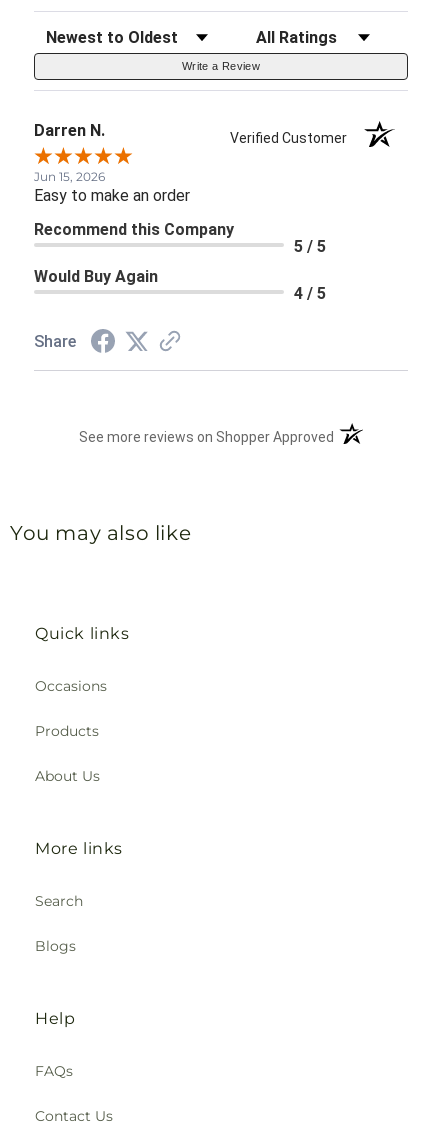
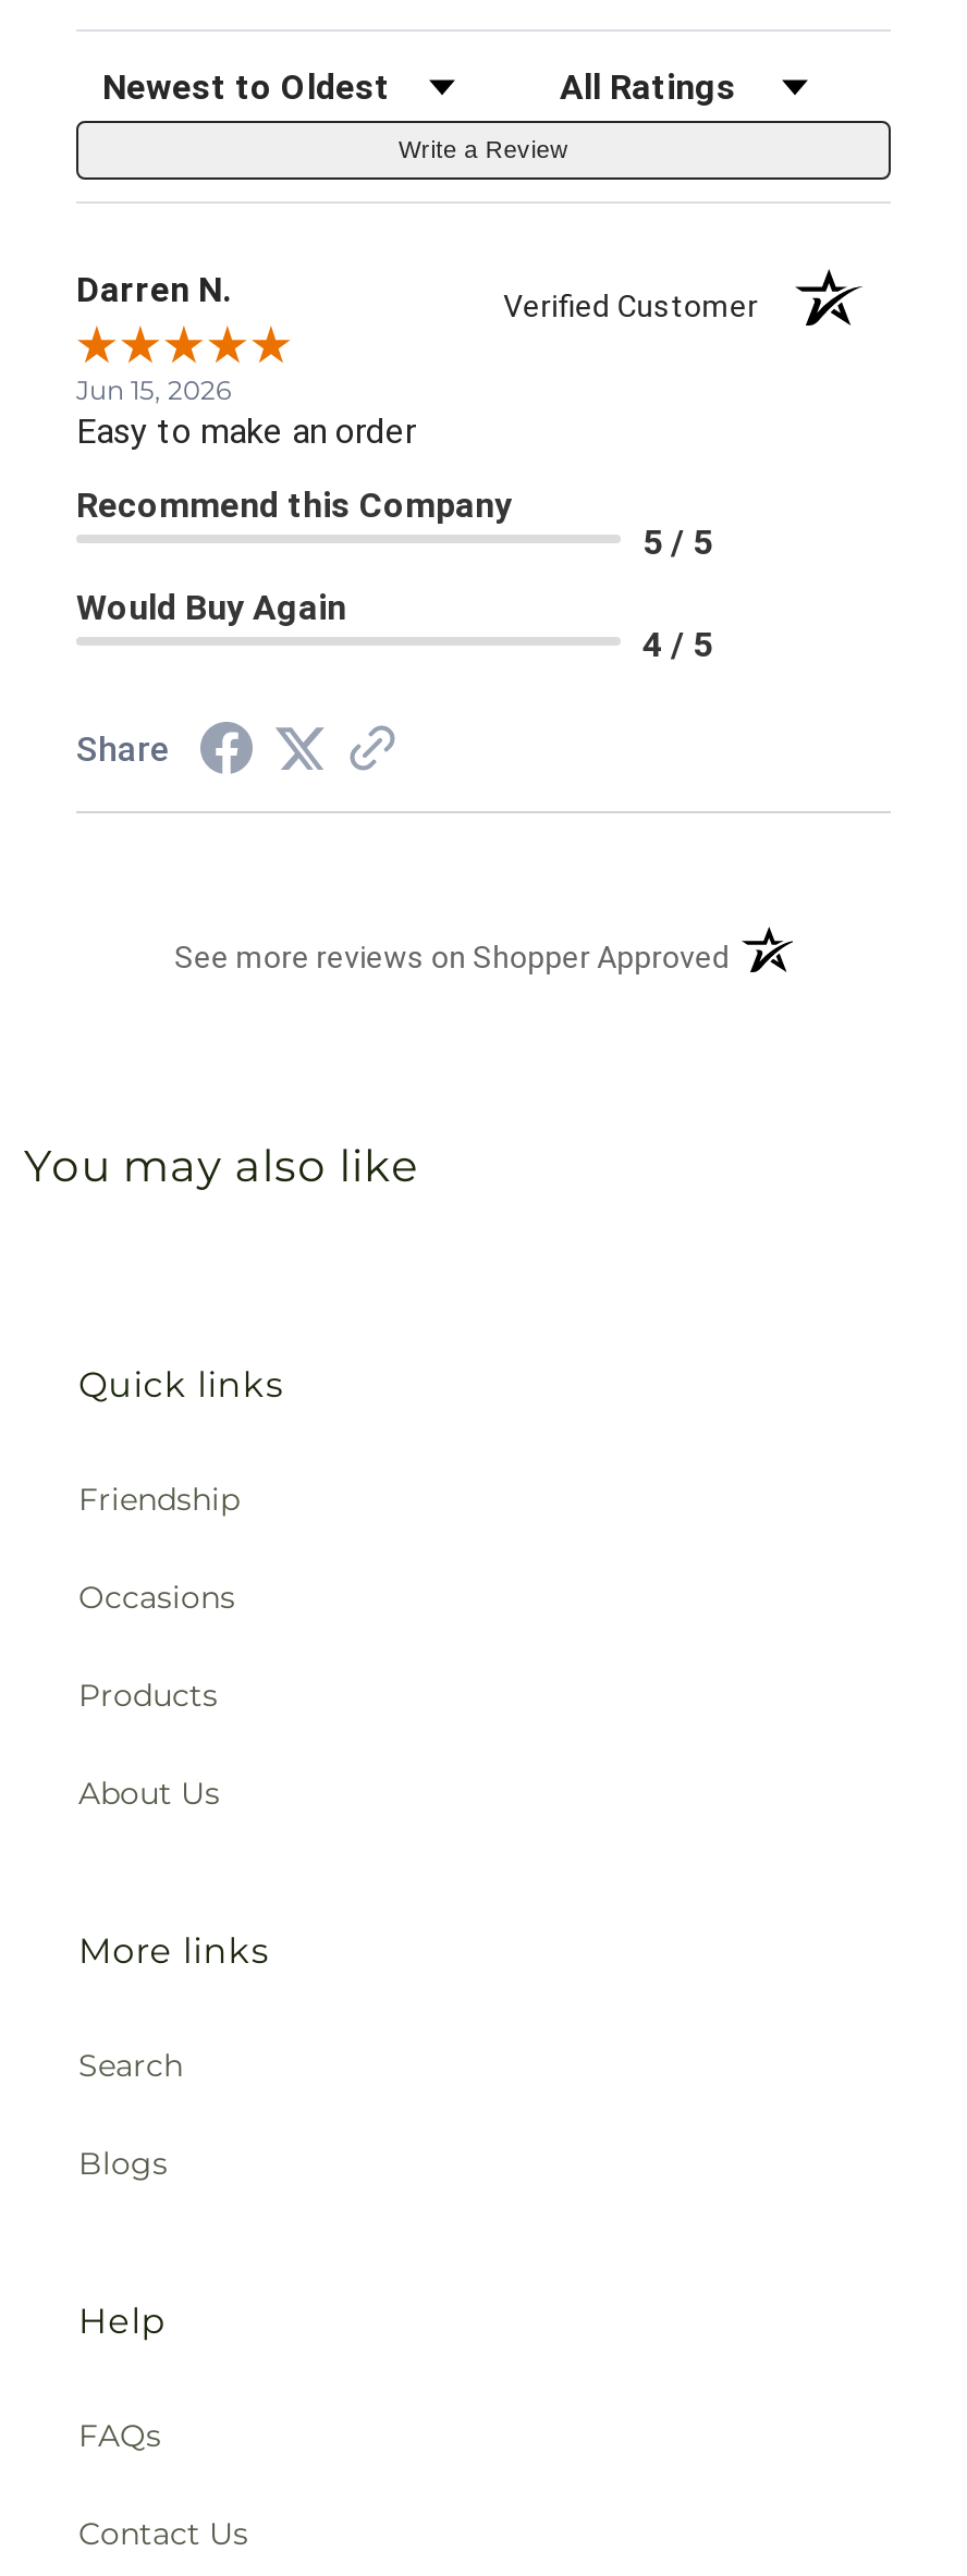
none -> [78,1480,240,1519] Friendship

